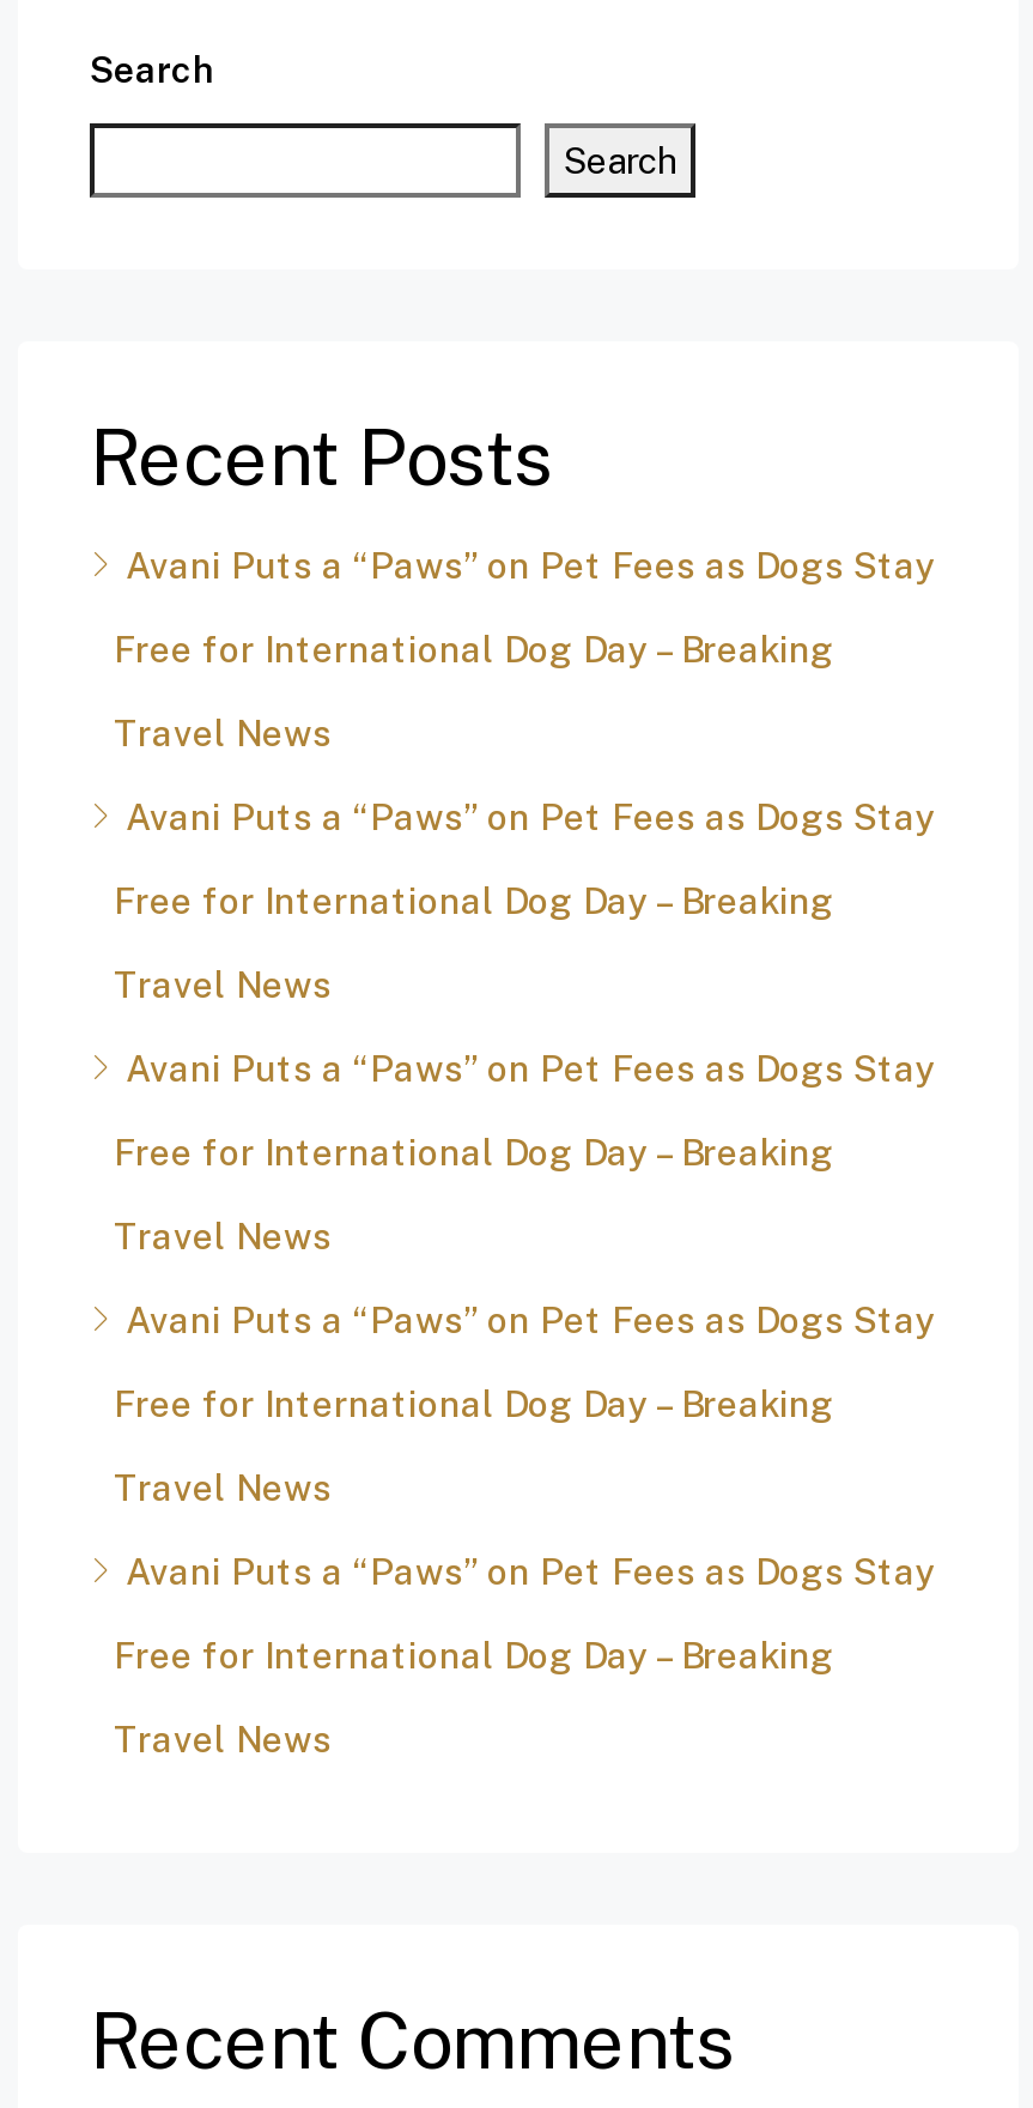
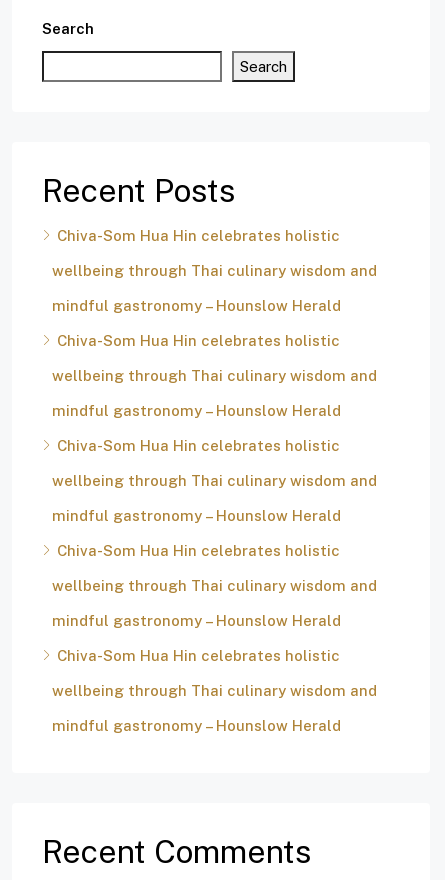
[126,546,935,586] Avani Puts a “Paws” on Pet Fees as Dogs Stay -> [57,227,340,244] Chiva-Som Hua Hin celebrates holistic
[114,630,834,670] Free for International Dog Day – Breaking -> [52,262,377,279] wellbeing through Thai culinary wisdom and
[114,713,332,754] Travel News -> [52,297,341,314] mindful gastronomy – Hounslow Herald
[126,797,935,838] Avani Puts a “Paws” on Pet Fees as Dogs Stay -> [57,332,340,349] Chiva-Som Hua Hin celebrates holistic
[114,881,834,922] Free for International Dog Day – Breaking -> [52,367,377,384] wellbeing through Thai culinary wisdom and
[114,965,332,1006] Travel News -> [52,402,341,419] mindful gastronomy – Hounslow Herald
[126,1049,935,1089] Avani Puts a “Paws” on Pet Fees as Dogs Stay -> [57,437,340,454] Chiva-Som Hua Hin celebrates holistic
[114,1133,834,1173] Free for International Dog Day – Breaking -> [52,472,377,489] wellbeing through Thai culinary wisdom and
[114,1216,332,1257] Travel News -> [52,507,341,524] mindful gastronomy – Hounslow Herald
[126,1300,935,1341] Avani Puts a “Paws” on Pet Fees as Dogs Stay -> [57,542,340,559] Chiva-Som Hua Hin celebrates holistic
[114,1384,834,1425] Free for International Dog Day – Breaking -> [52,577,377,594] wellbeing through Thai culinary wisdom and
[114,1468,332,1509] Travel News -> [52,612,341,629] mindful gastronomy – Hounslow Herald
[126,1552,935,1592] Avani Puts a “Paws” on Pet Fees as Dogs Stay -> [57,647,340,664] Chiva-Som Hua Hin celebrates holistic
[114,1636,834,1676] Free for International Dog Day – Breaking -> [52,682,377,699] wellbeing through Thai culinary wisdom and
[114,1719,332,1760] Travel News -> [52,717,341,734] mindful gastronomy – Hounslow Herald

